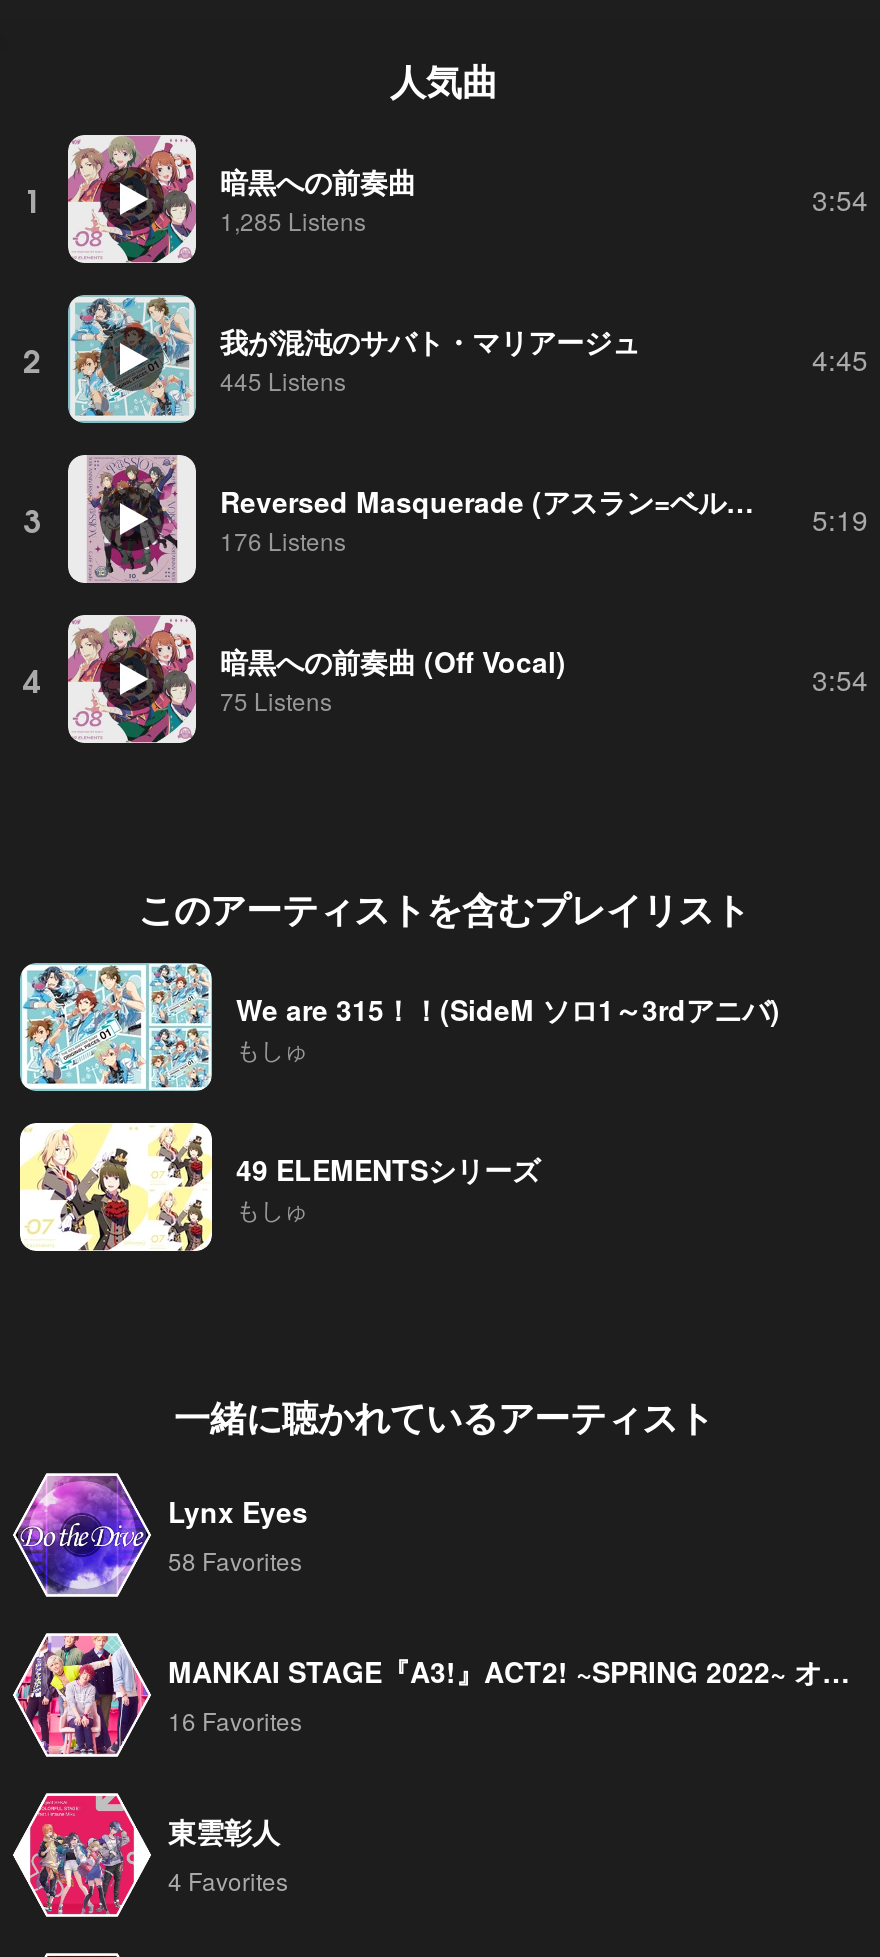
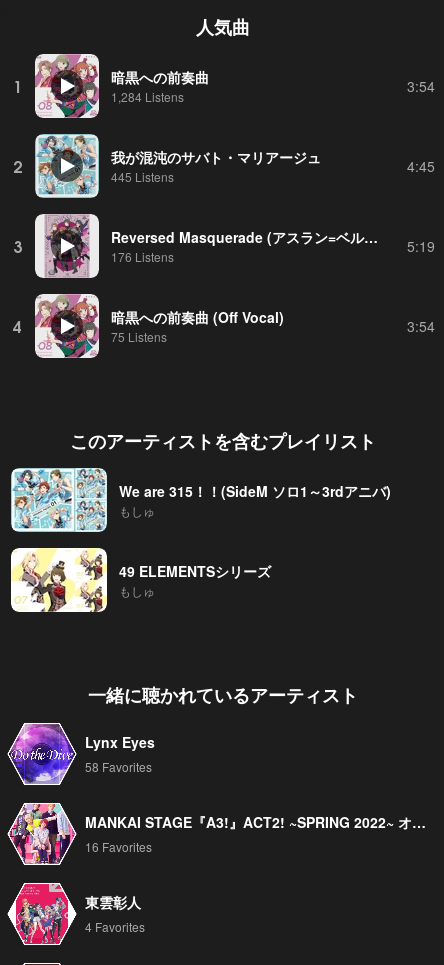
[220,202,366,236] 1,285 Listens -> [111,87,184,104] 1,284 Listens

